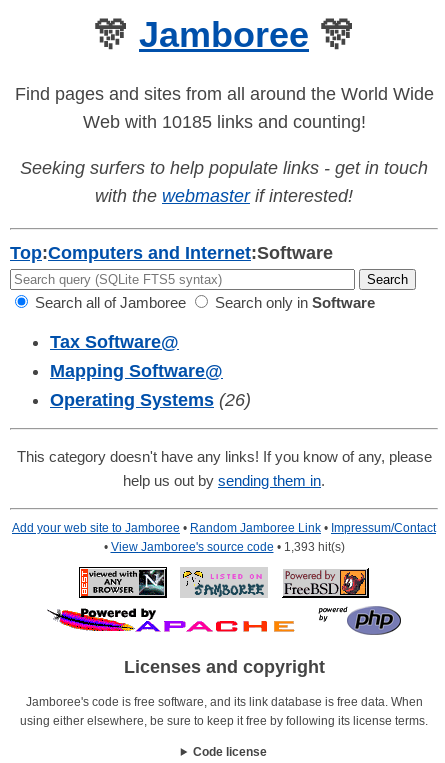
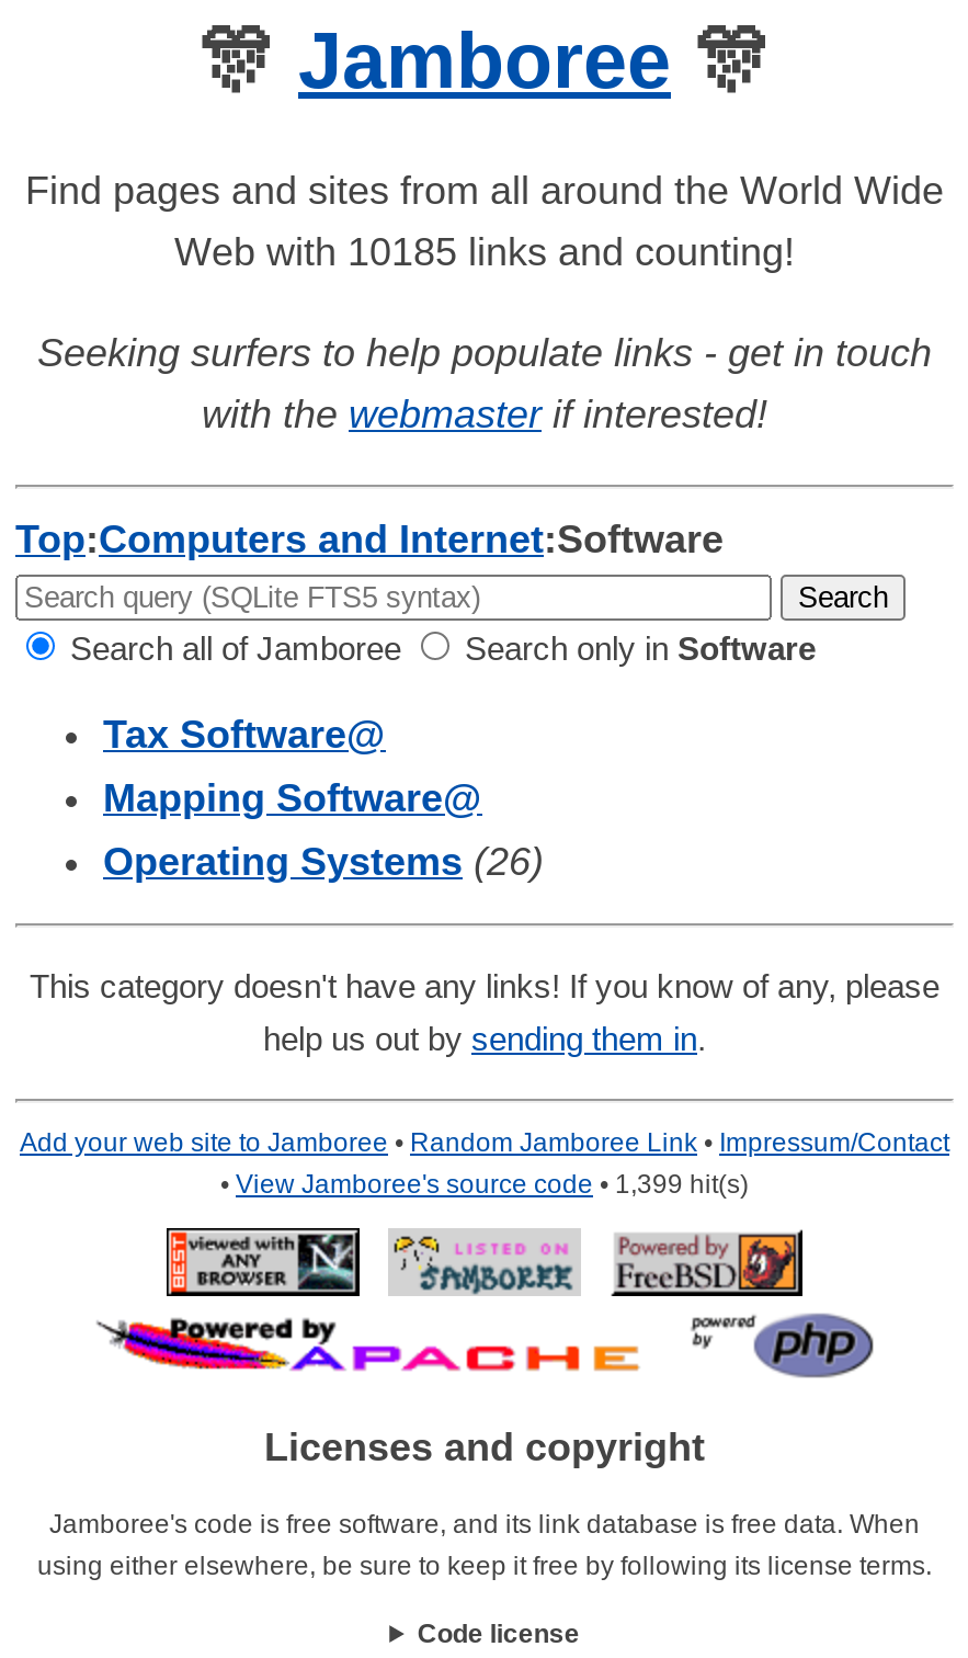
[103,540,344,554] • View Jamboree's source code • 1,393 hit(s) -> [220,1169,749,1200] • View Jamboree's source code • 1,399 hit(s)

